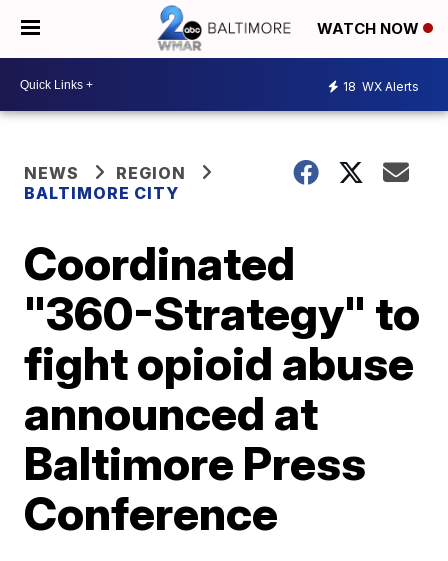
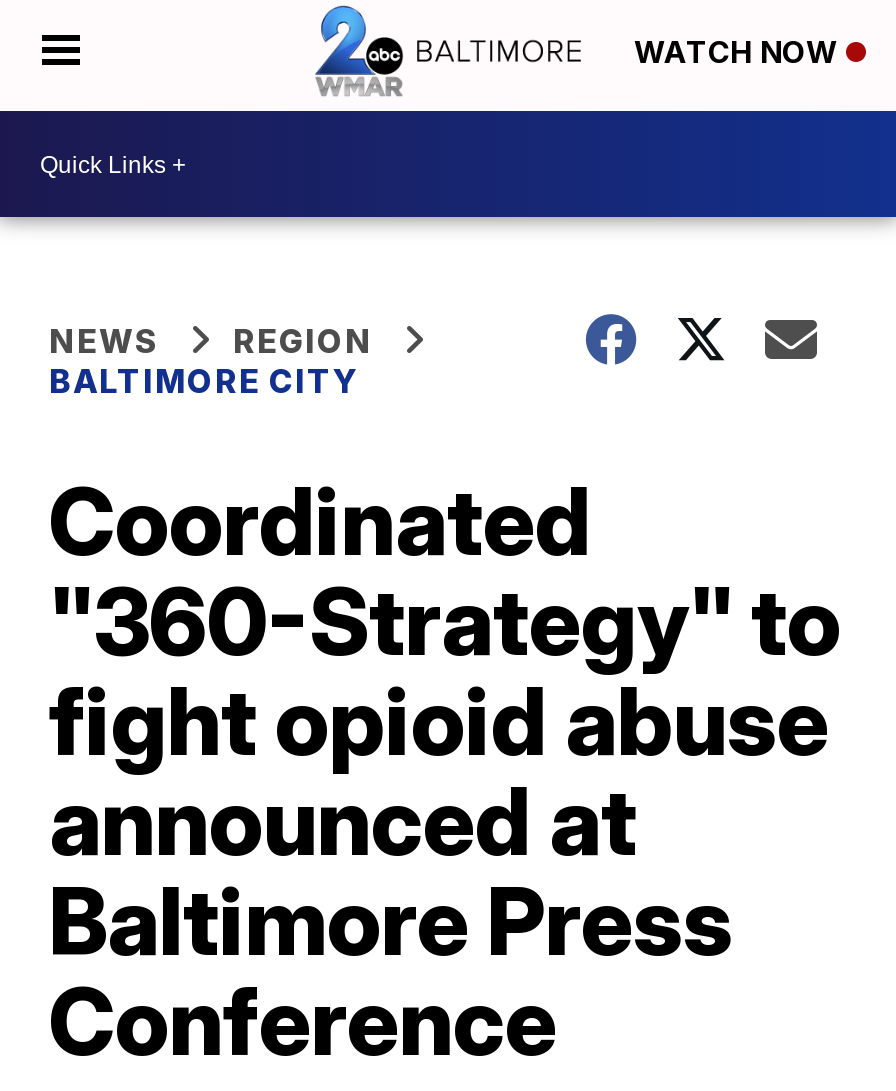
[343,78,419,93] 18 WX Alerts -> none

